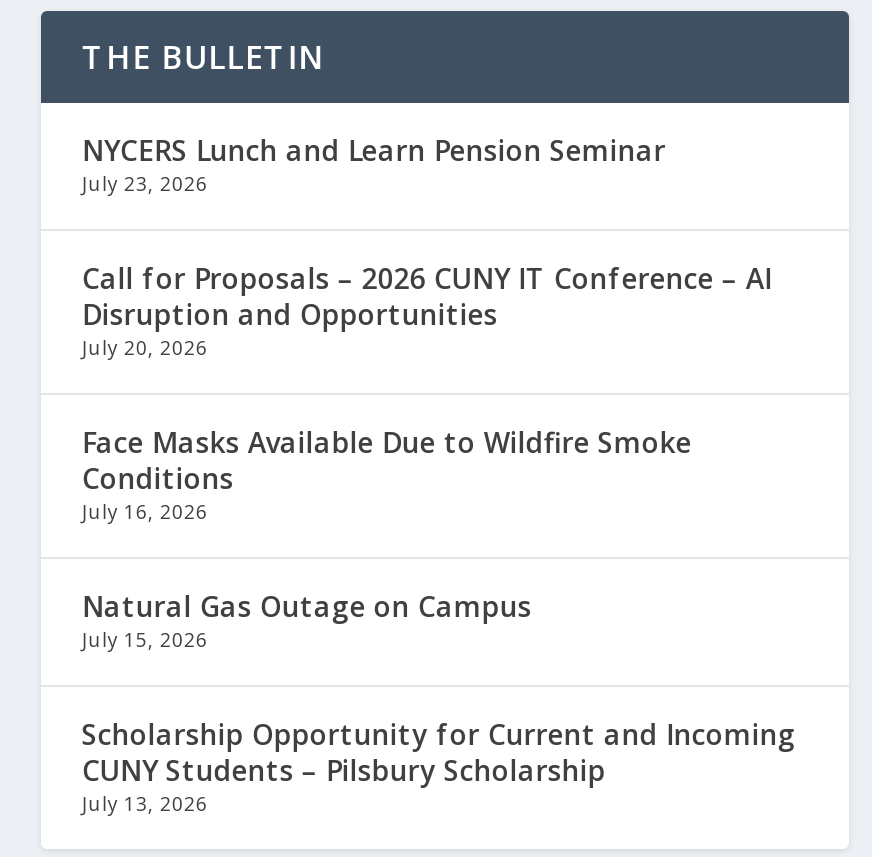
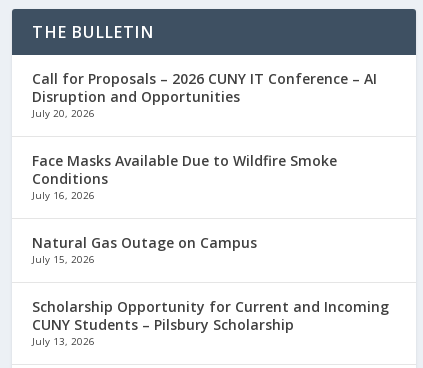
[82,130,666,196] NYCERS Lunch and Learn Pension Seminar | July 23, 2026 -> none

